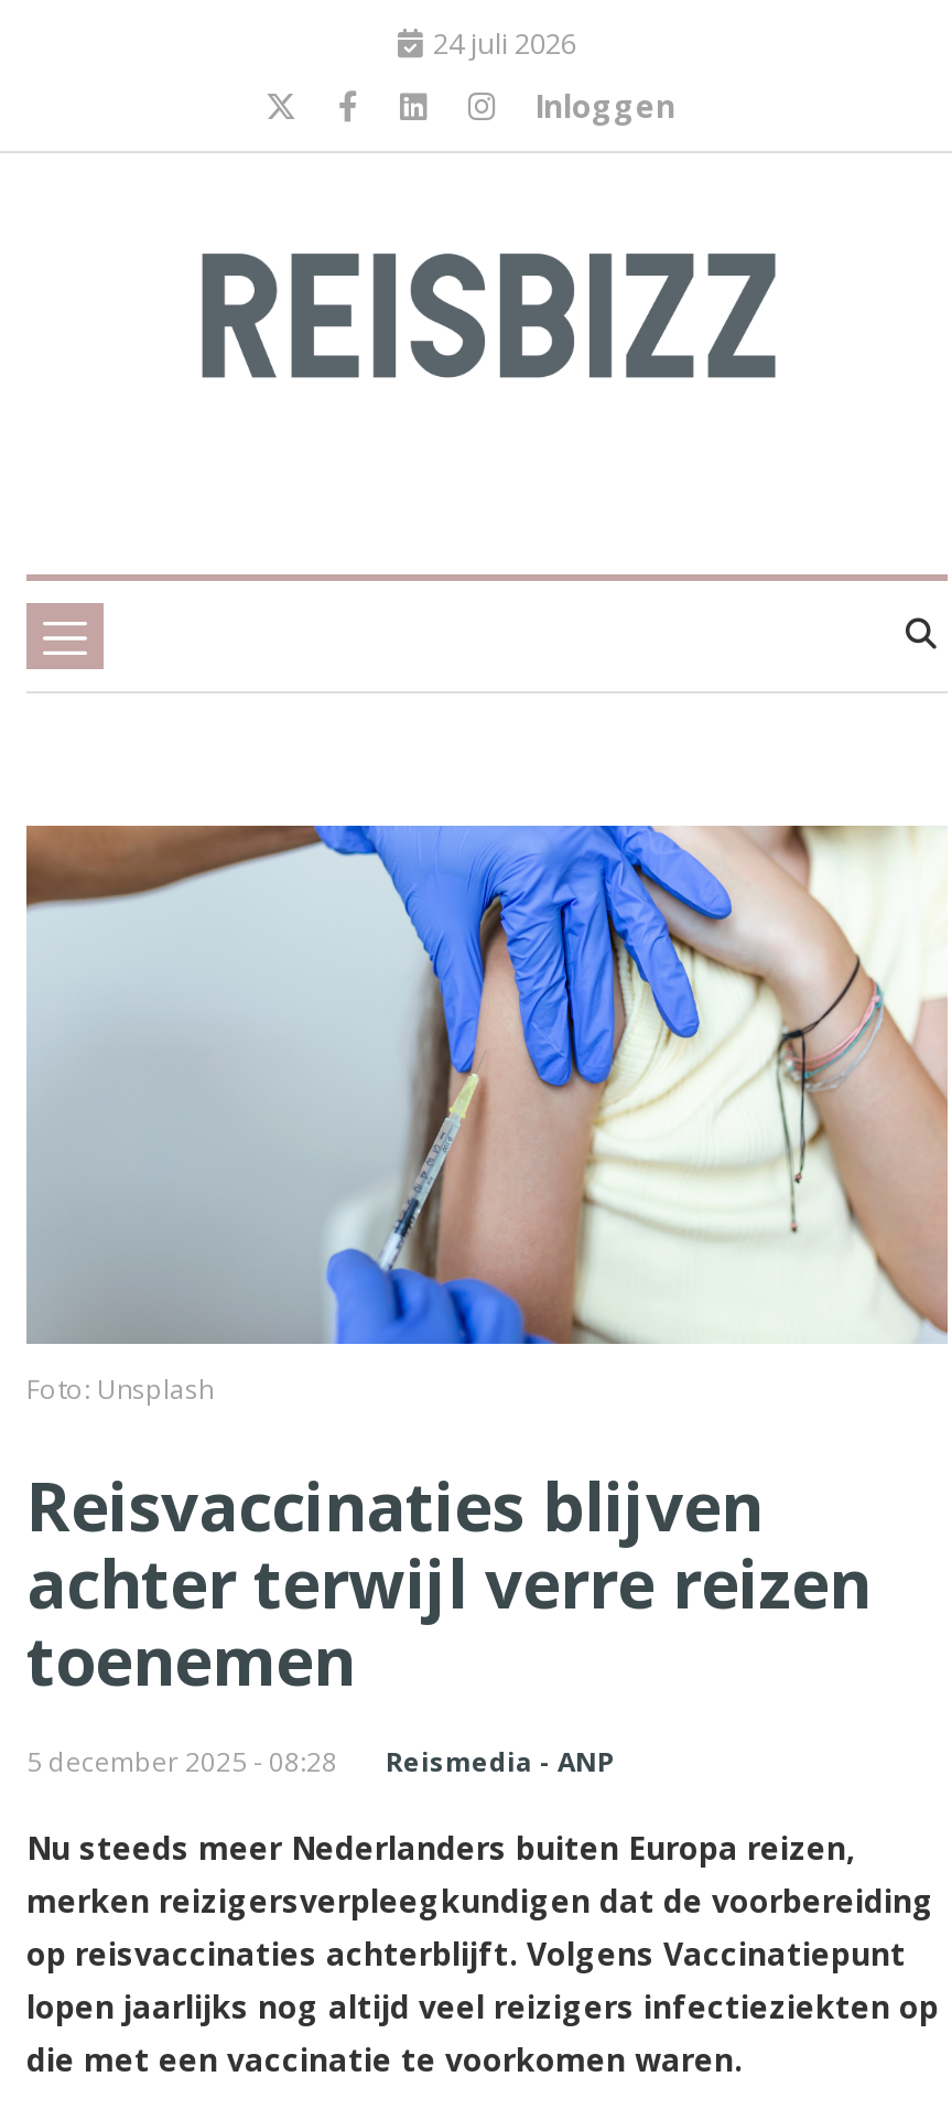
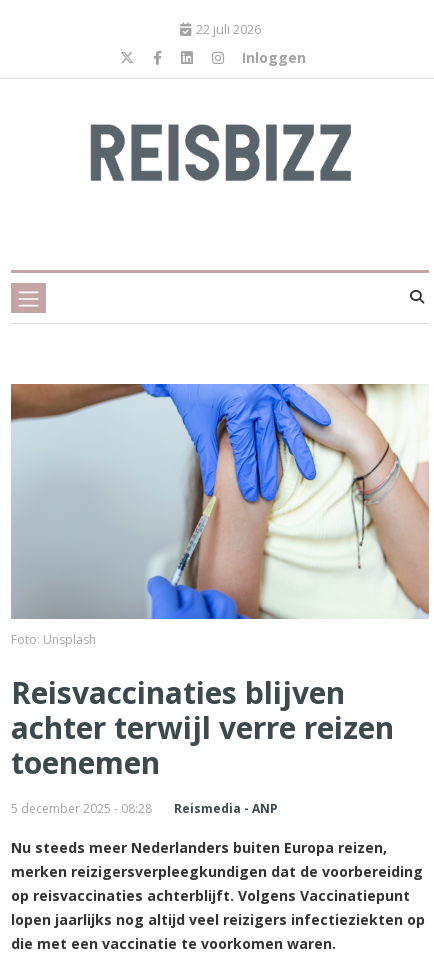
[433,23,576,63] 24 juli 2026 -> [195,20,260,38] 22 juli 2026

